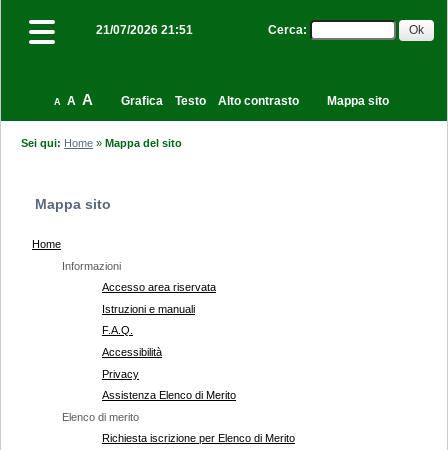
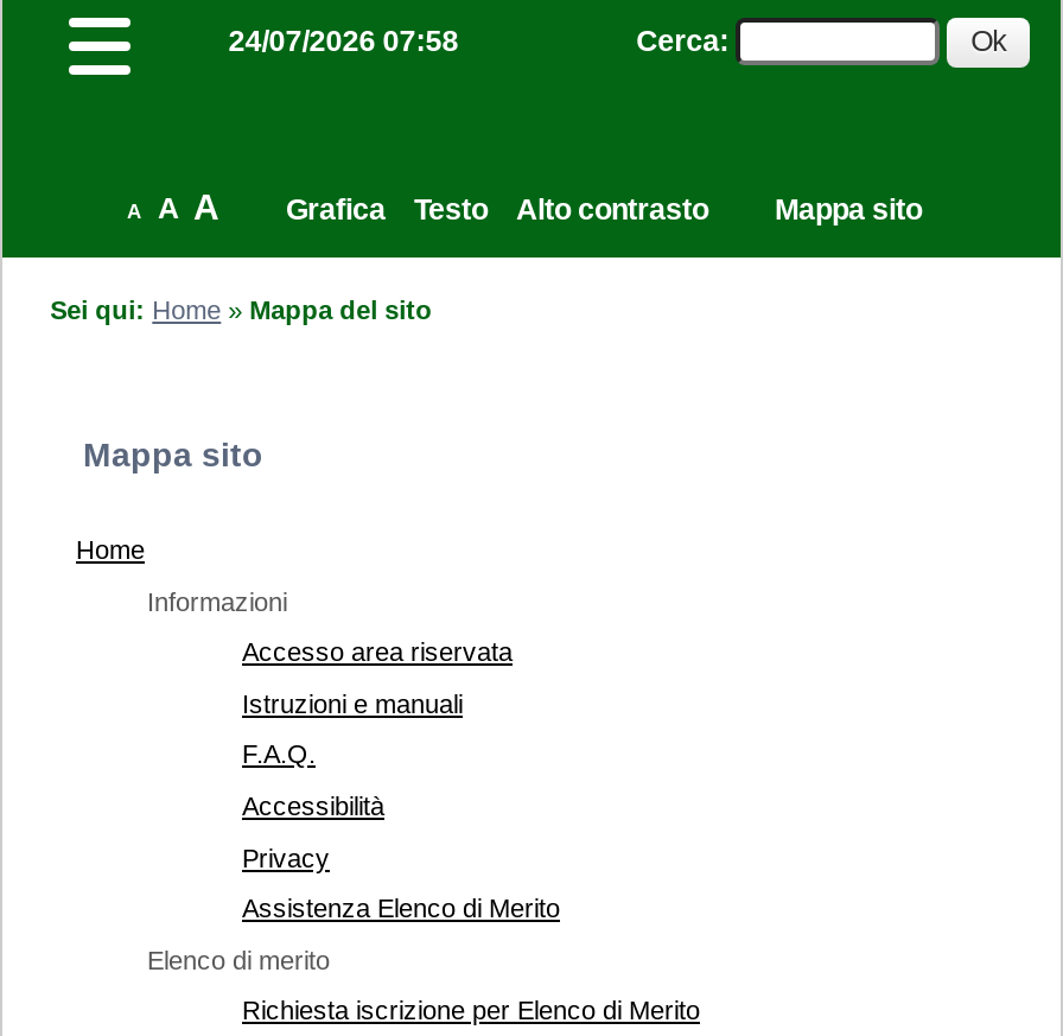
[96,23,193,37] 21/07/2026 21:51 -> [228,25,459,59] 24/07/2026 07:58

